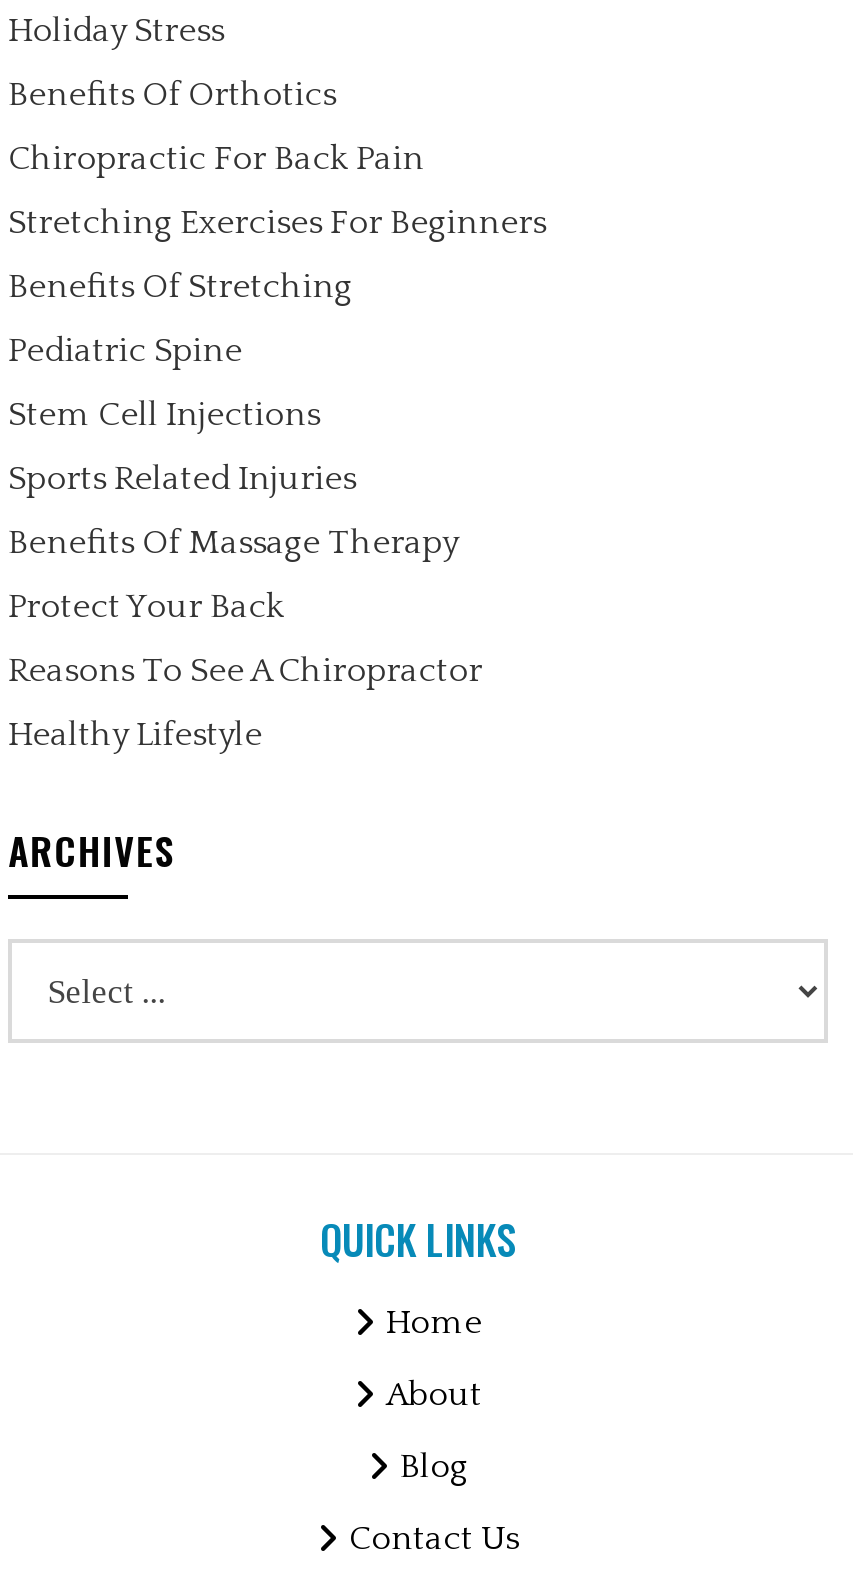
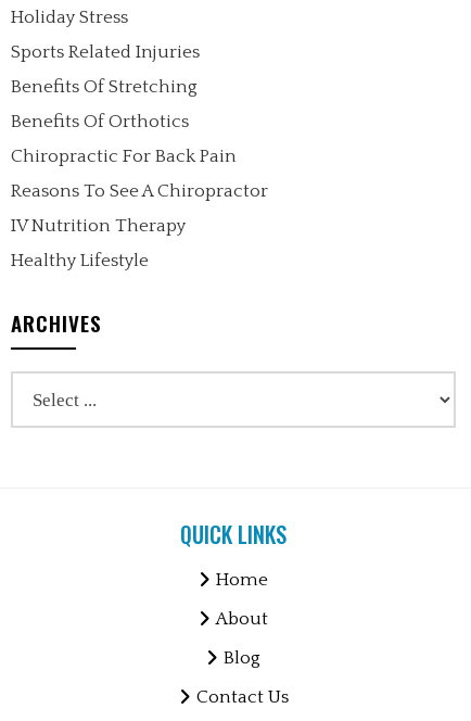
moved [8,77,424,177] -> [11,112,237,166]: Benefits Of Orthotics | Chiropractic For Back Pain
[8,205,546,625] Stretching Exercises For Beginners | Pediatric Spine | Stem Cell Injections | Benefits Of Massage Therapy | Protect Your Back -> none
moved [8,269,356,497] -> [11,42,200,97]: Sports Related Injuries | Benefits Of Stretching
moved [8,653,482,689] -> [11,181,268,201]: Reasons To See A Chiropractor
none -> [11,216,186,236] IV Nutrition Therapy

